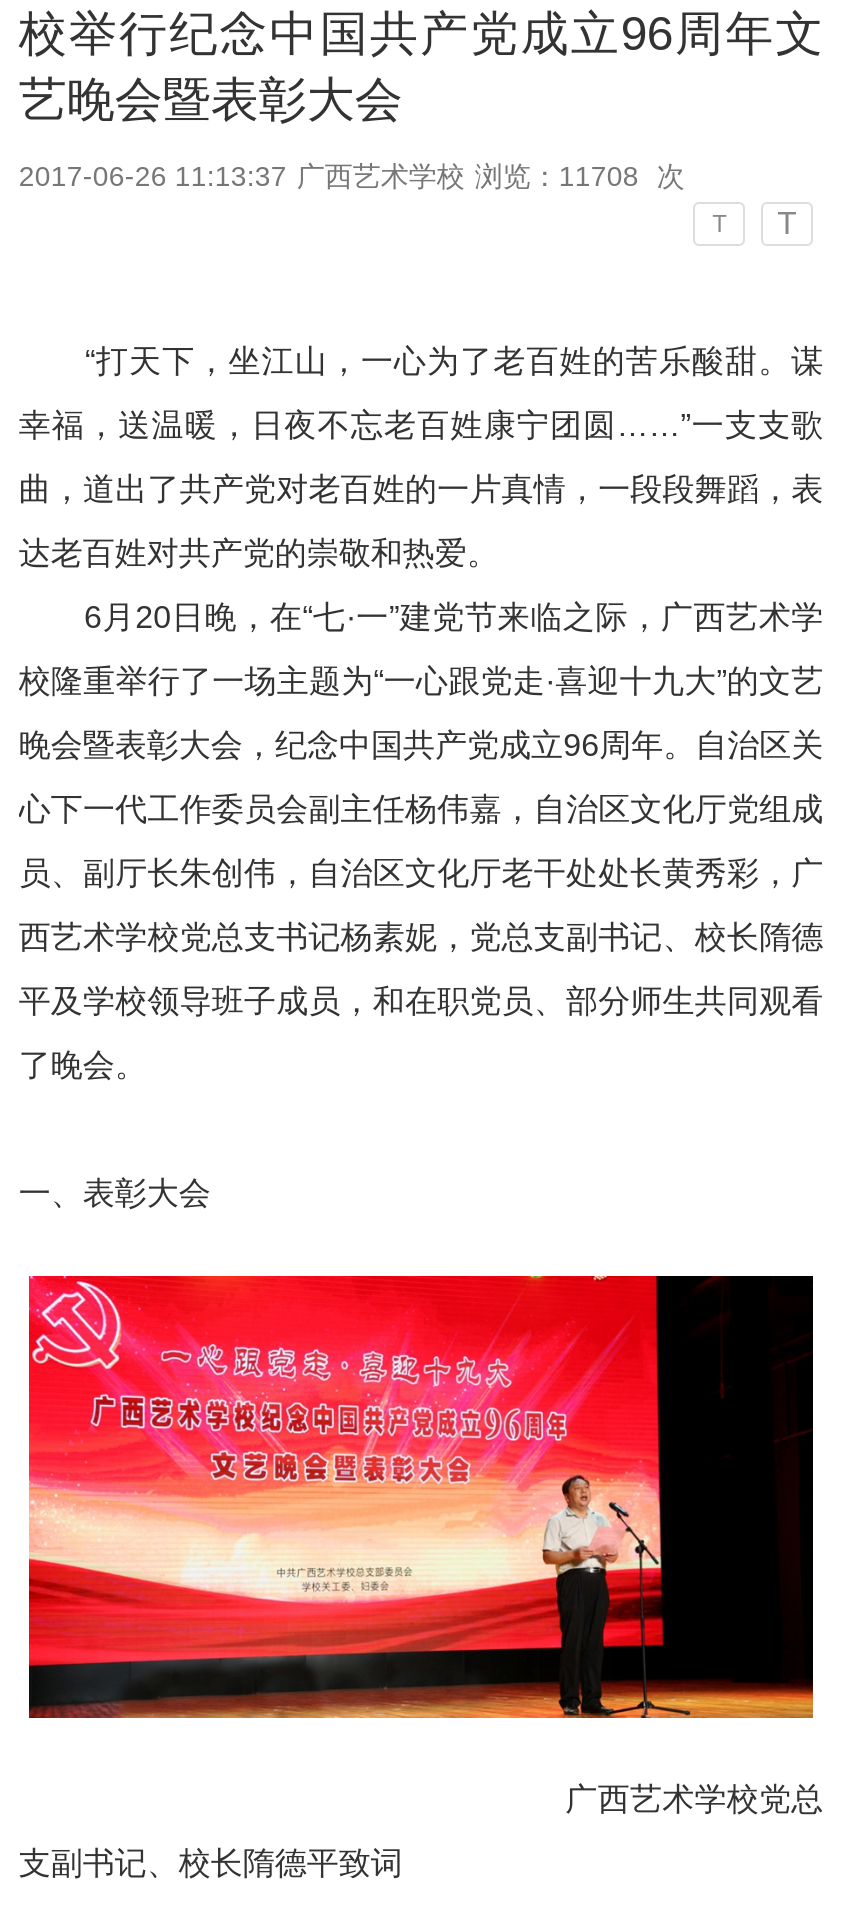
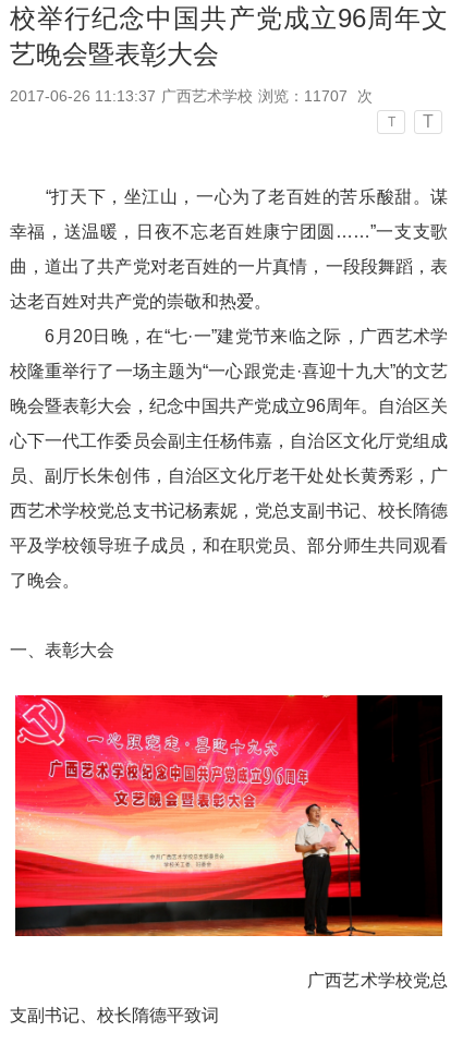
[19,161,685,193] 2017-06-26 11:13:37 广西艺术学校 浏览：11708 次 -> [10,88,372,105] 2017-06-26 11:13:37 广西艺术学校 浏览：11707 次

